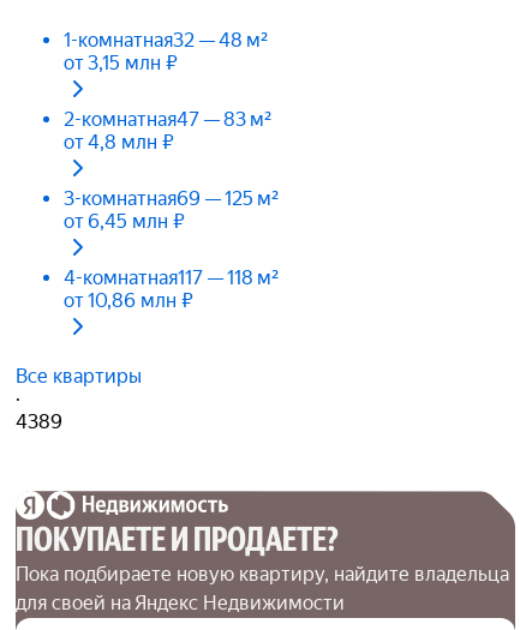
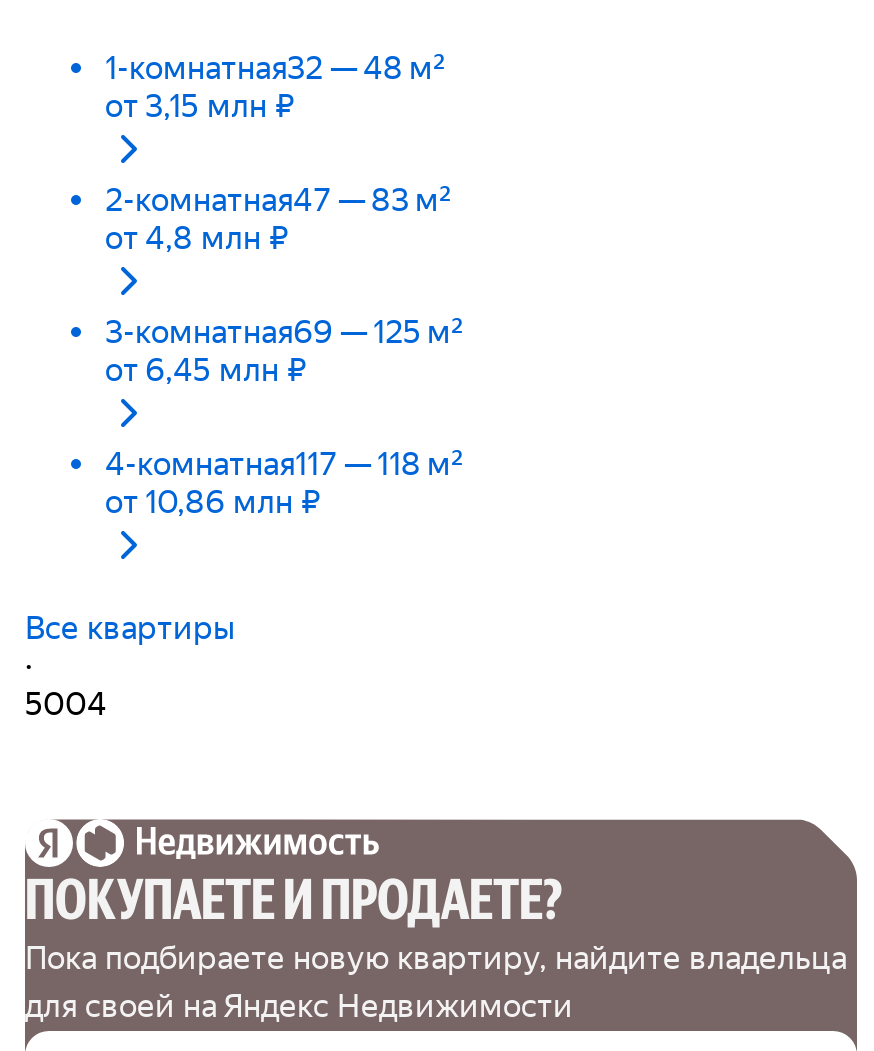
[16,411,62,433] 4389 -> [25,685,107,723] 5004

